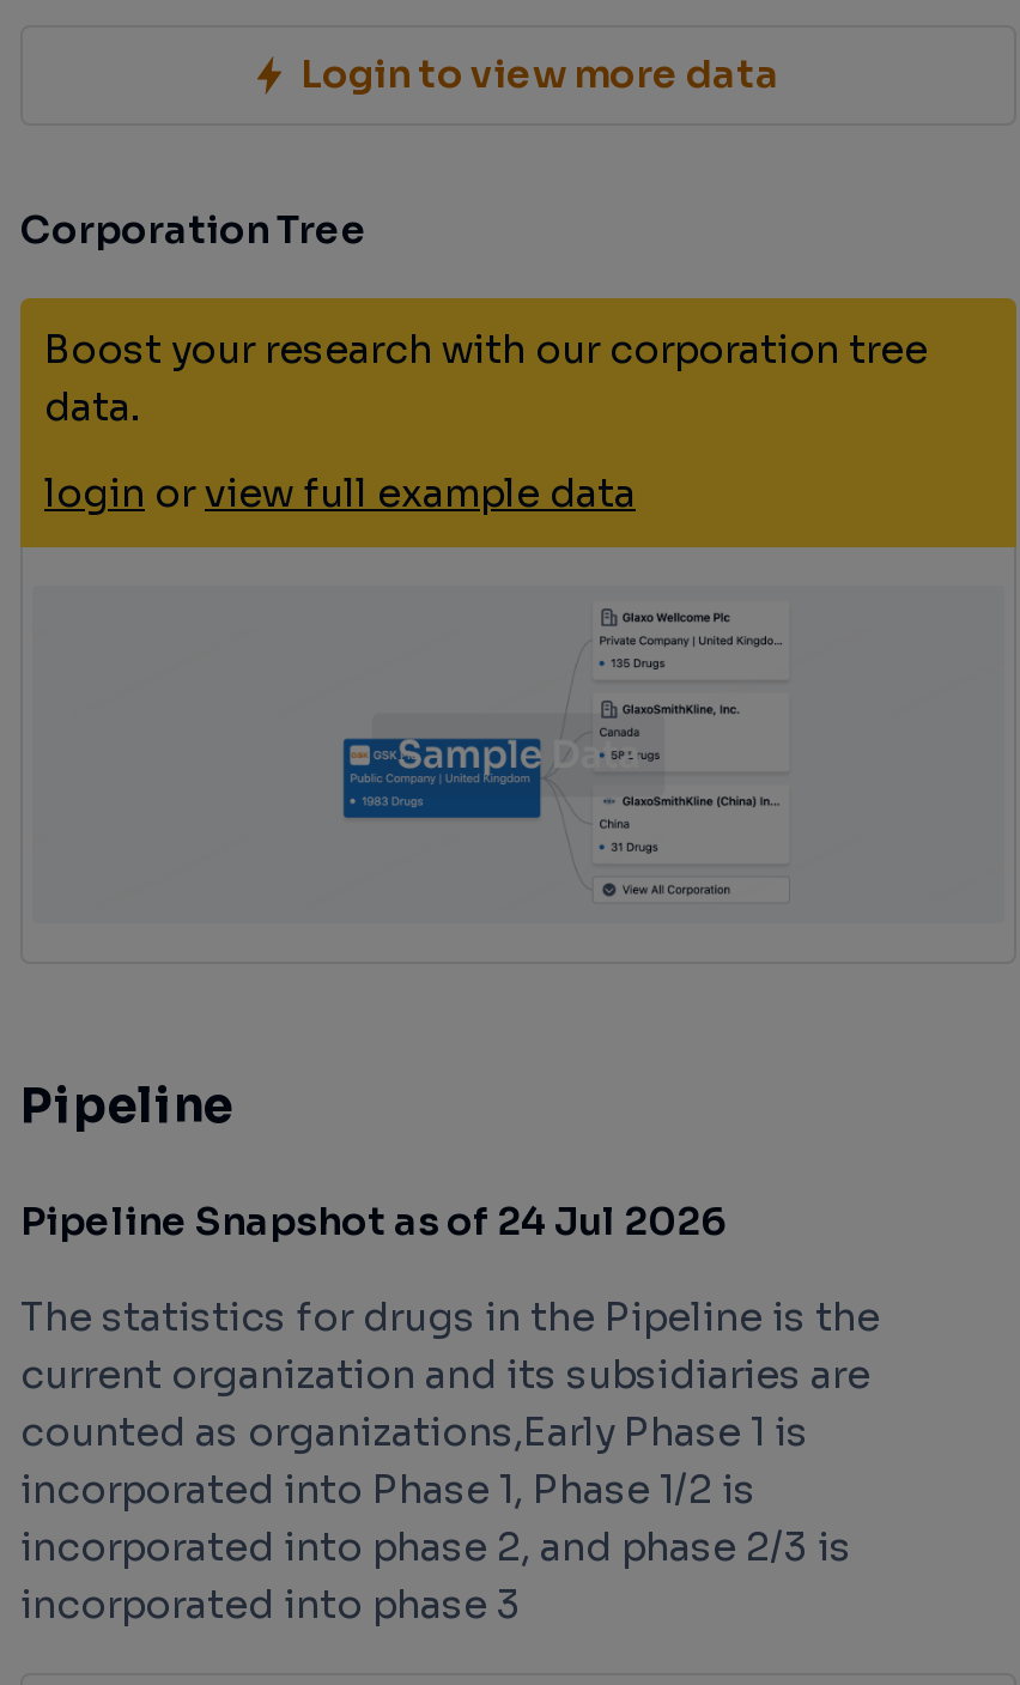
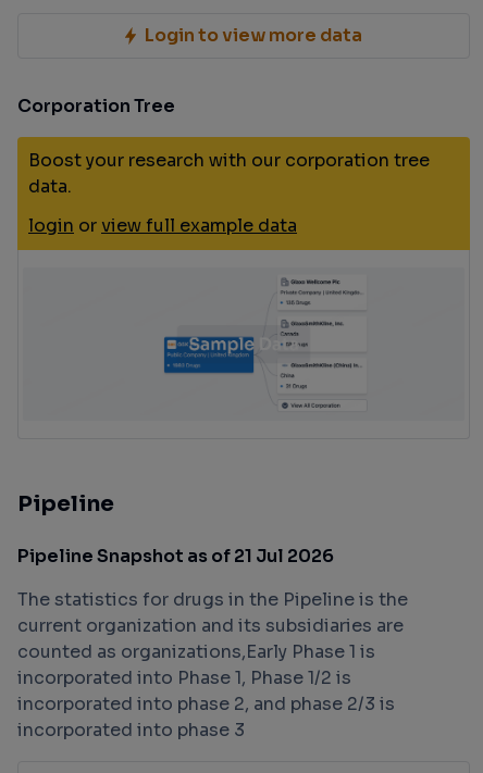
[20,1196,727,1247] Pipeline Snapshot as of 24 Jul 2026 -> [17,545,334,568] Pipeline Snapshot as of 21 Jul 2026

